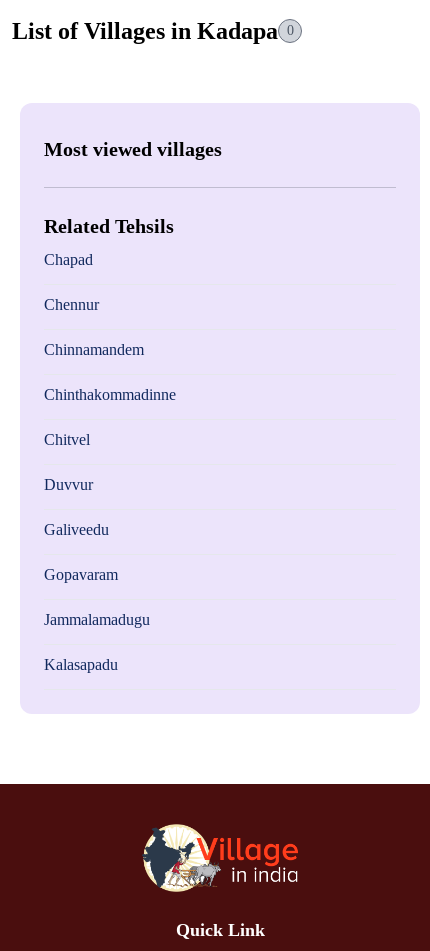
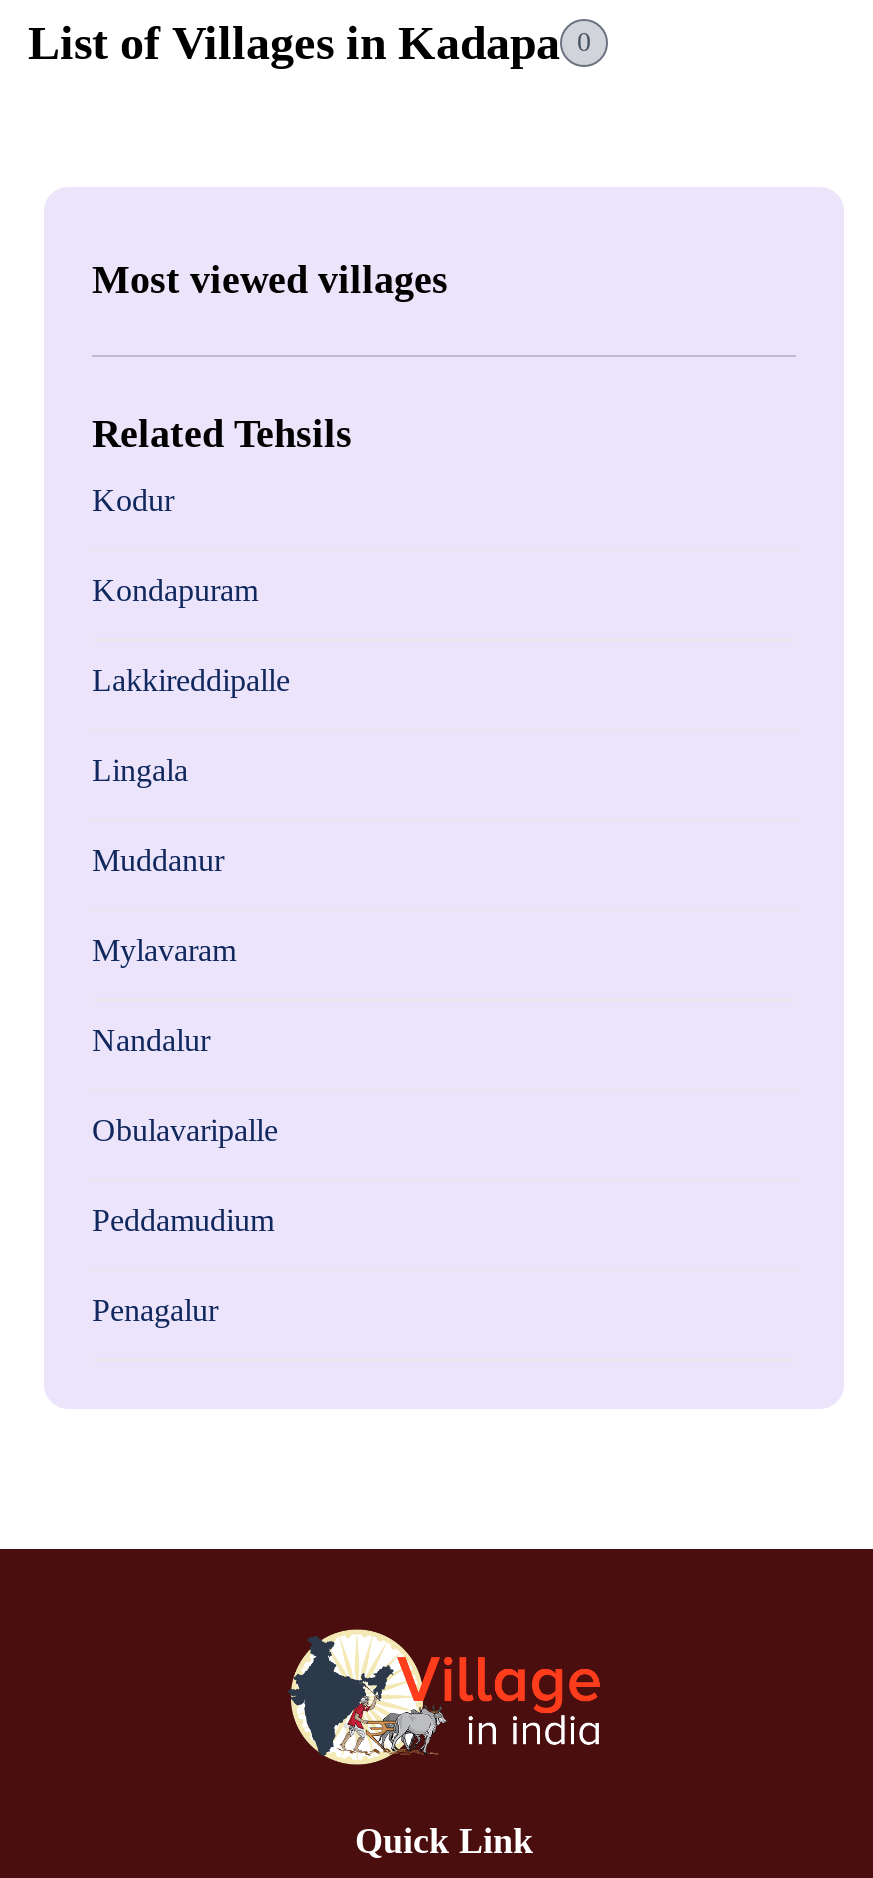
[44,251,93,268] Chapad -> [92,483,174,517] Kodur
[44,296,99,313] Chennur -> [92,573,258,607] Kondapuram
[44,341,144,358] Chinnamandem -> [92,663,290,697] Lakkireddipalle
[44,386,176,403] Chinthakommadinne -> [92,753,188,787] Lingala
[44,431,90,448] Chitvel -> [92,843,224,877] Muddanur
[44,476,93,493] Duvvur -> [92,933,236,967] Mylavaram
[44,521,109,538] Galiveedu -> [92,1023,210,1057] Nandalur
[44,566,118,583] Gopavaram -> [92,1113,278,1147] Obulavaripalle
[44,611,150,628] Jammalamadugu -> [92,1203,274,1237] Peddamudium
[44,656,118,673] Kalasapadu -> [92,1293,218,1327] Penagalur

